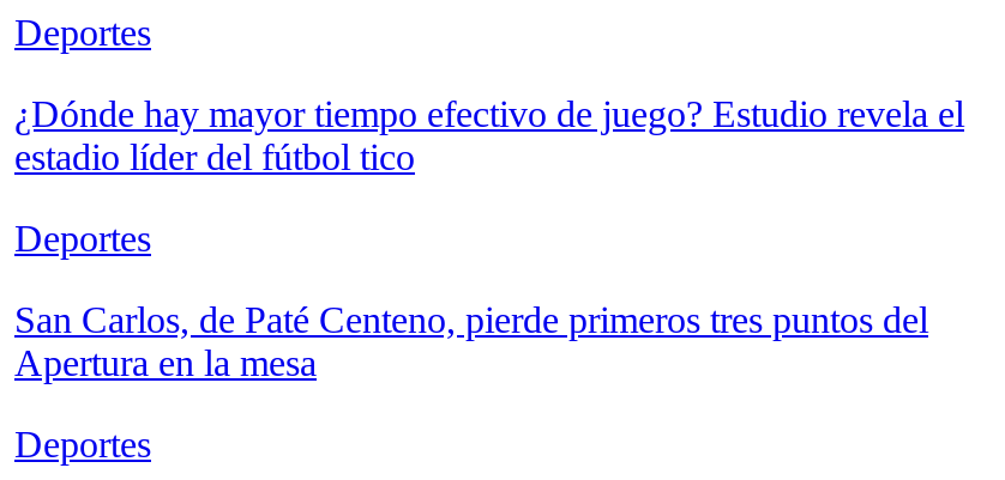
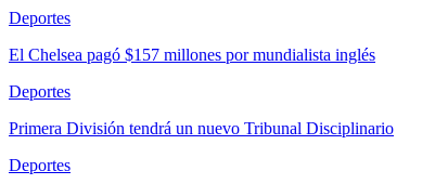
[14,94,964,178] ¿Dónde hay mayor tiempo efectivo de juego? Estudio revela el | estadio líder del fútbol tico -> [9,46,375,64] El Chelsea pagó $157 millones por mundialista inglés
[14,300,928,384] San Carlos, de Paté Centeno, pierde primeros tres puntos del | Apertura en la mesa -> [9,119,394,138] Primera División tendrá un nuevo Tribunal Disciplinario

